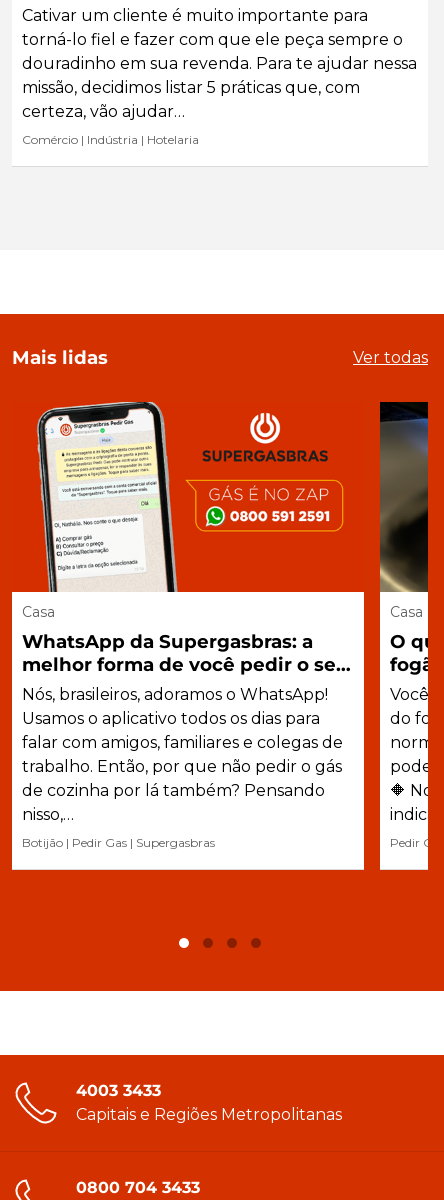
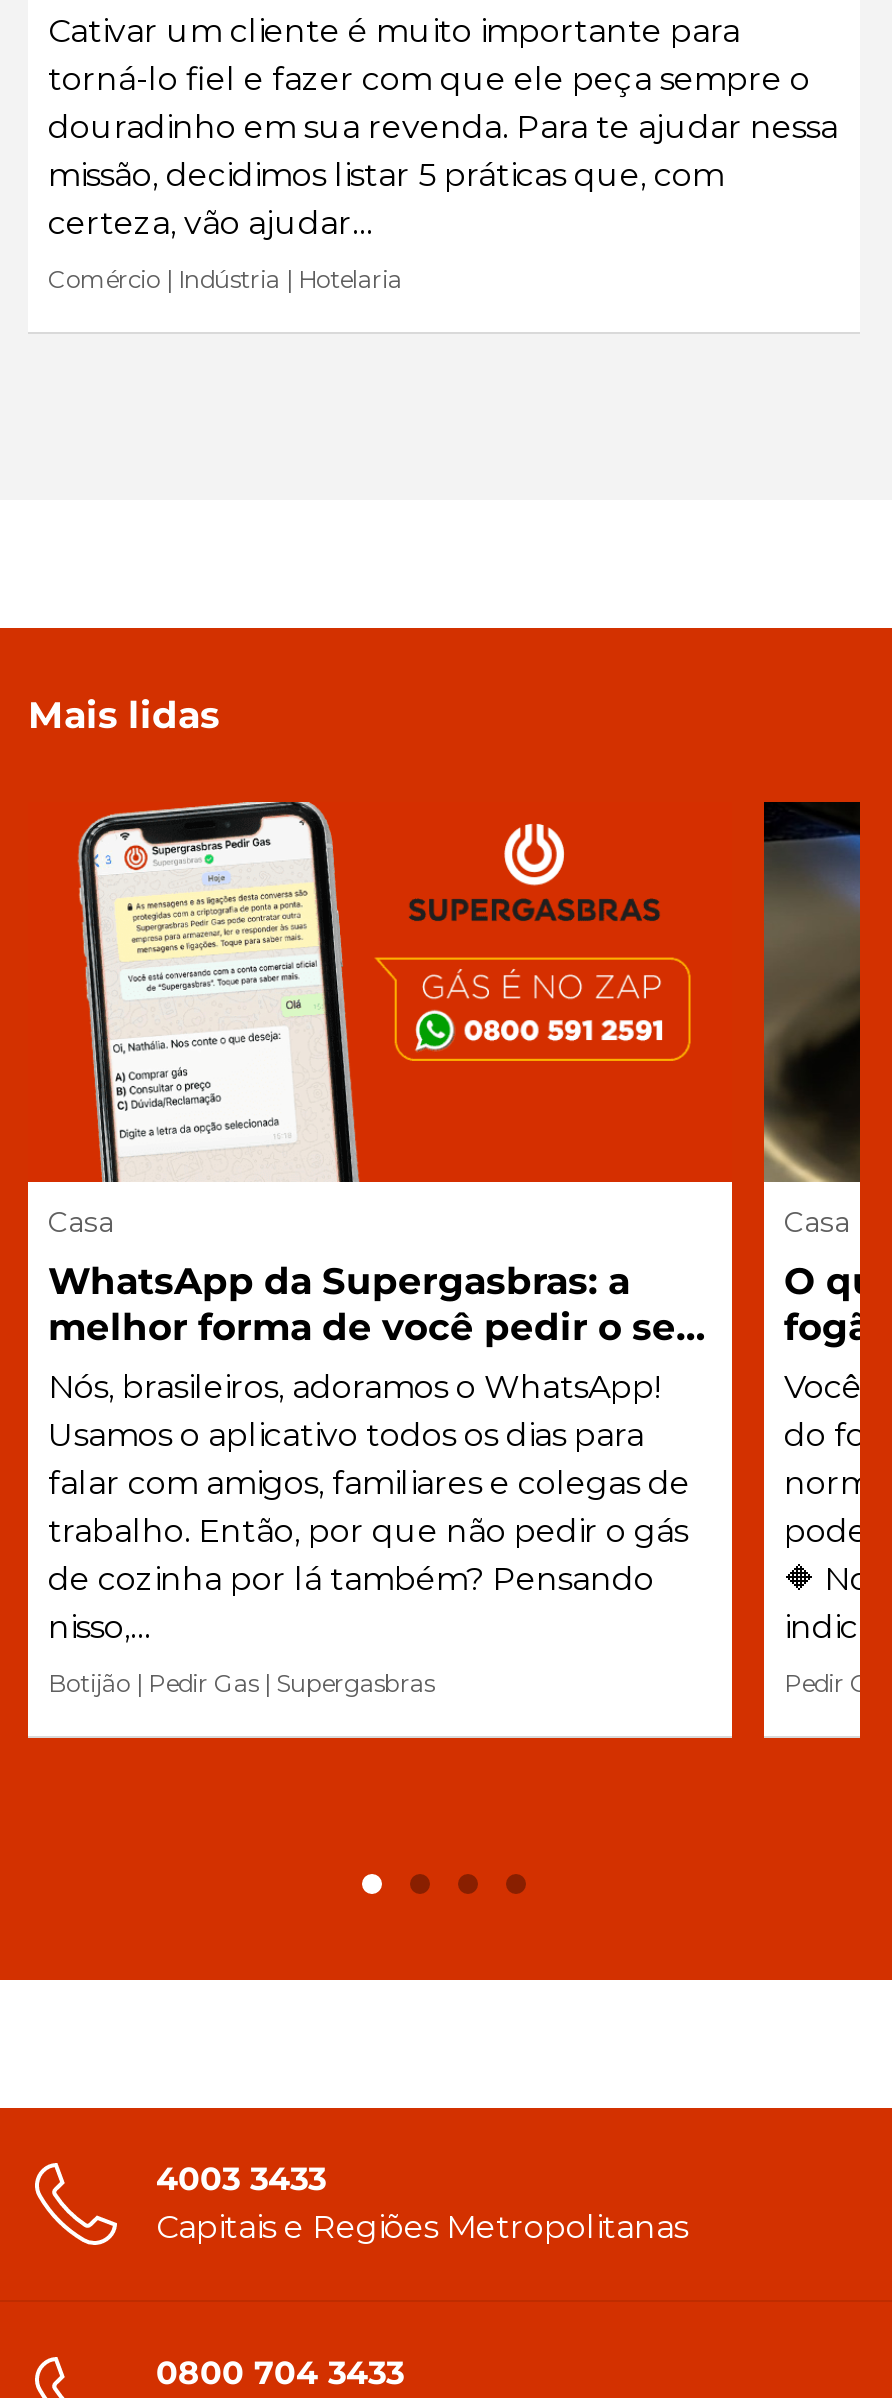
[353,348,428,367] Ver todas -> none

